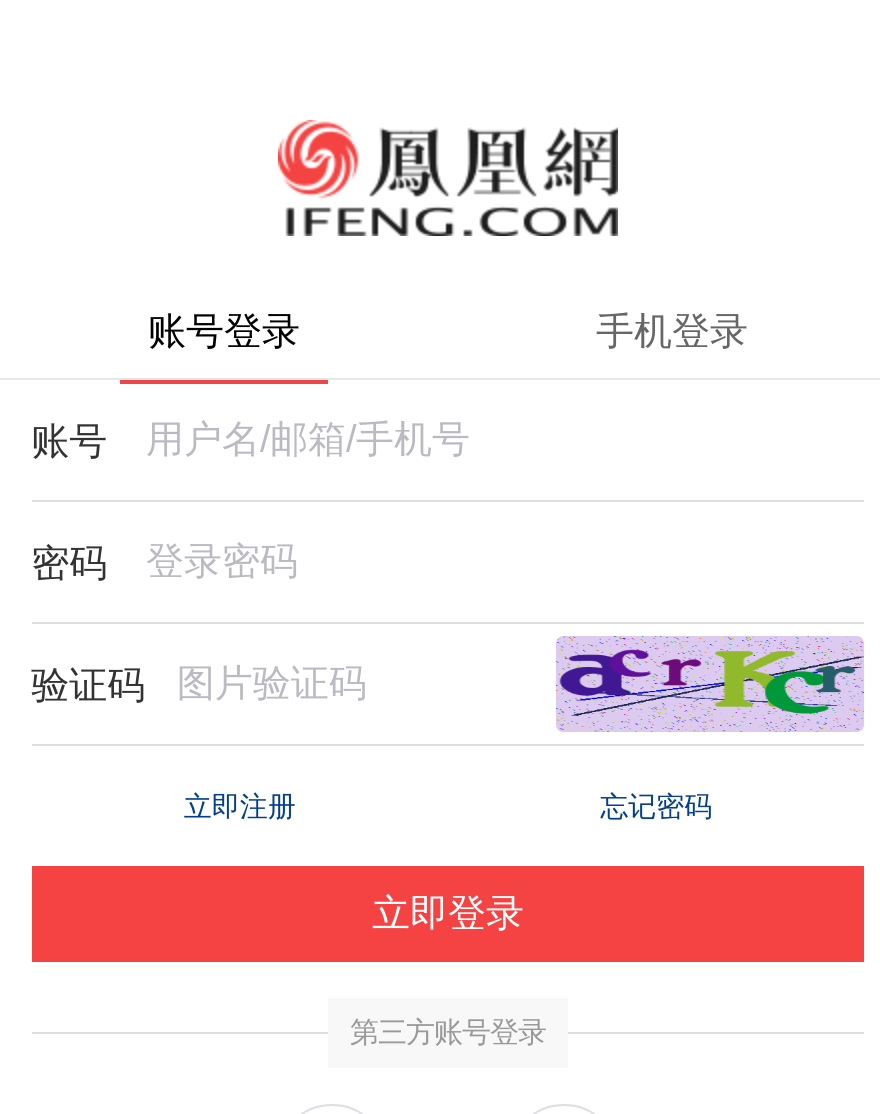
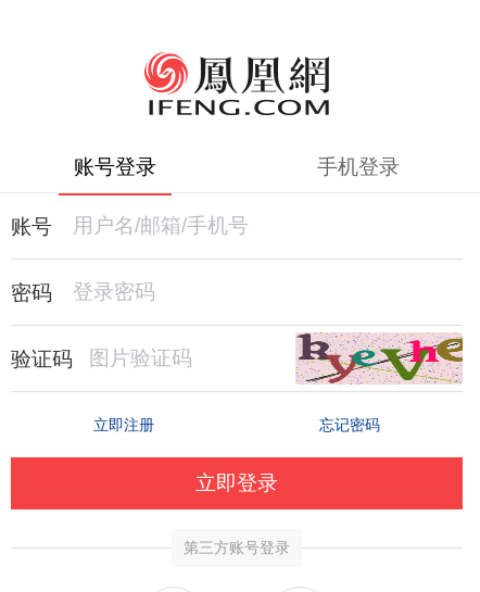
[556,636,864,732] [image] -> [295,332,464,385] [image]

